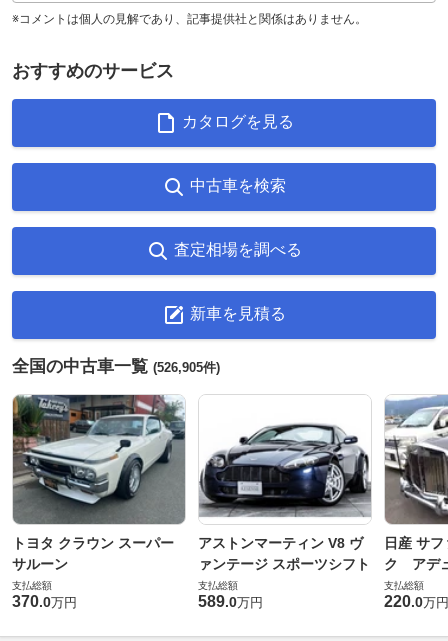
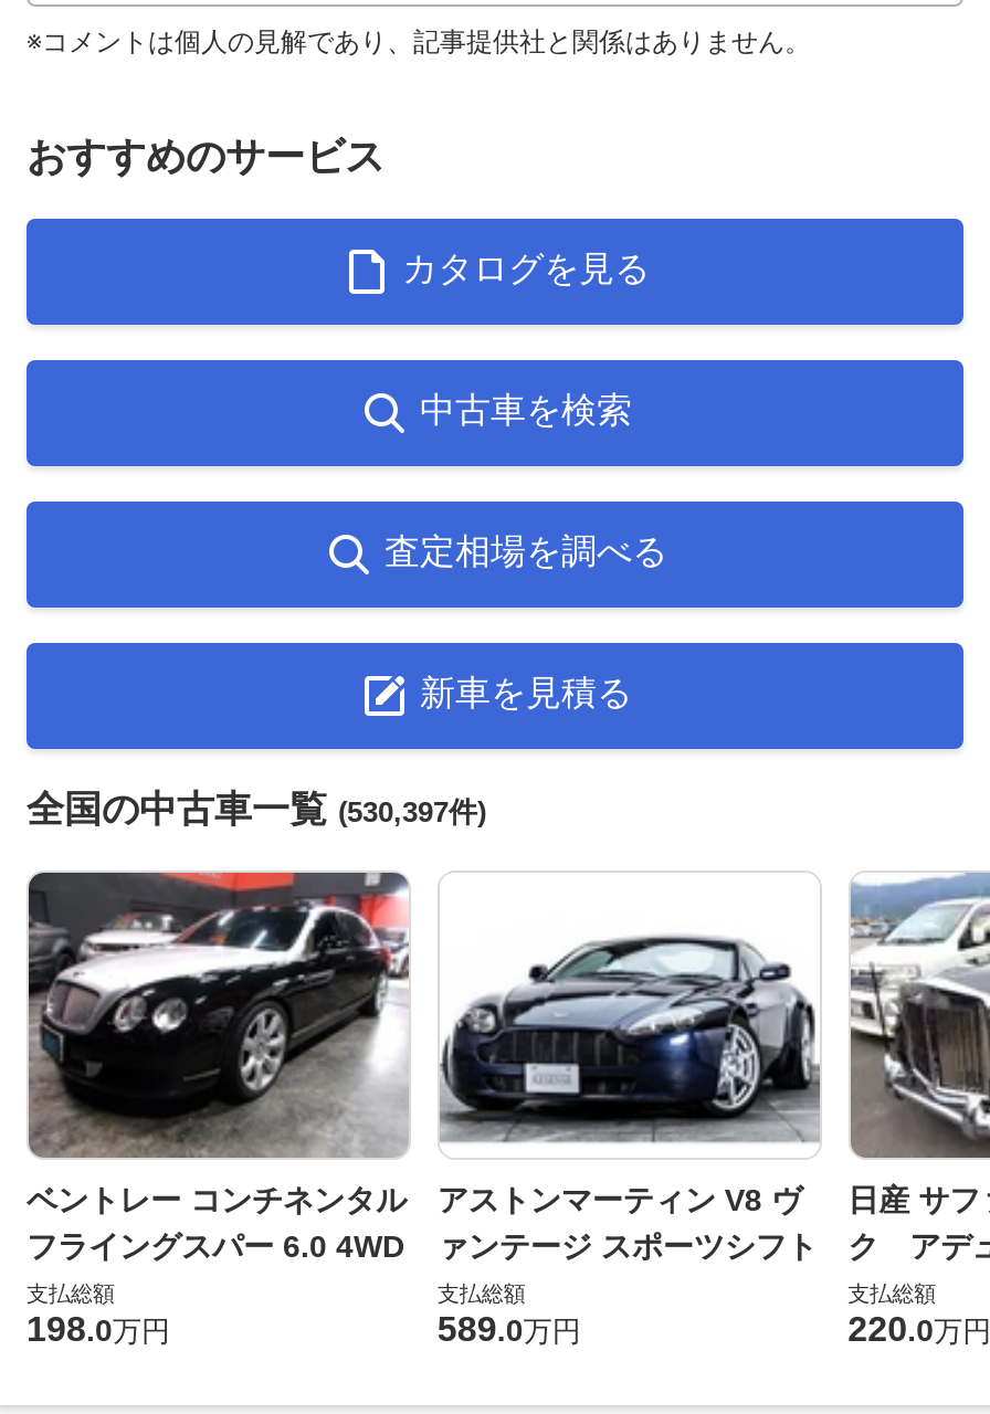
[12,357,220,376] 全国の中古車一覧(526,905件) -> [27,789,486,831] 全国の中古車一覧(530,397件)
[12,394,186,572] [image] | トヨタ クラウン スーパー | サルーン -> [27,870,409,1264] [image] | ベントレー コンチネンタル | フライングスパー 6.0 4WD
[12,593,77,610] 370.0万円 -> [27,1310,170,1348] 198.0万円

